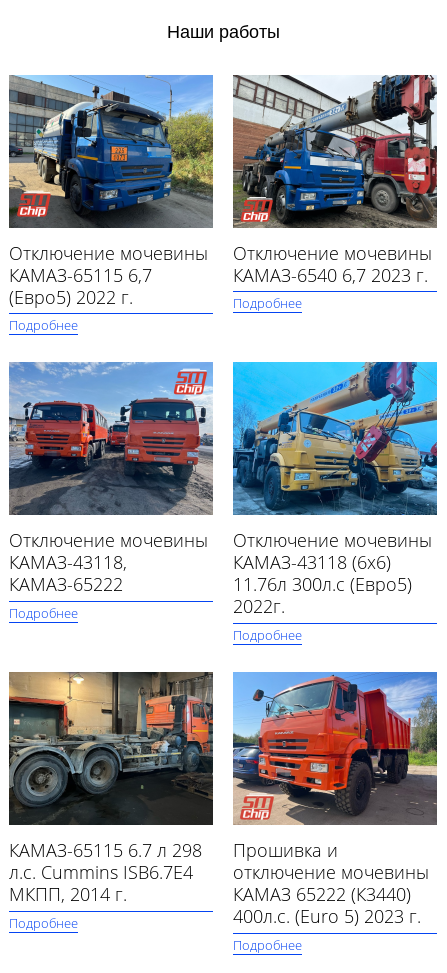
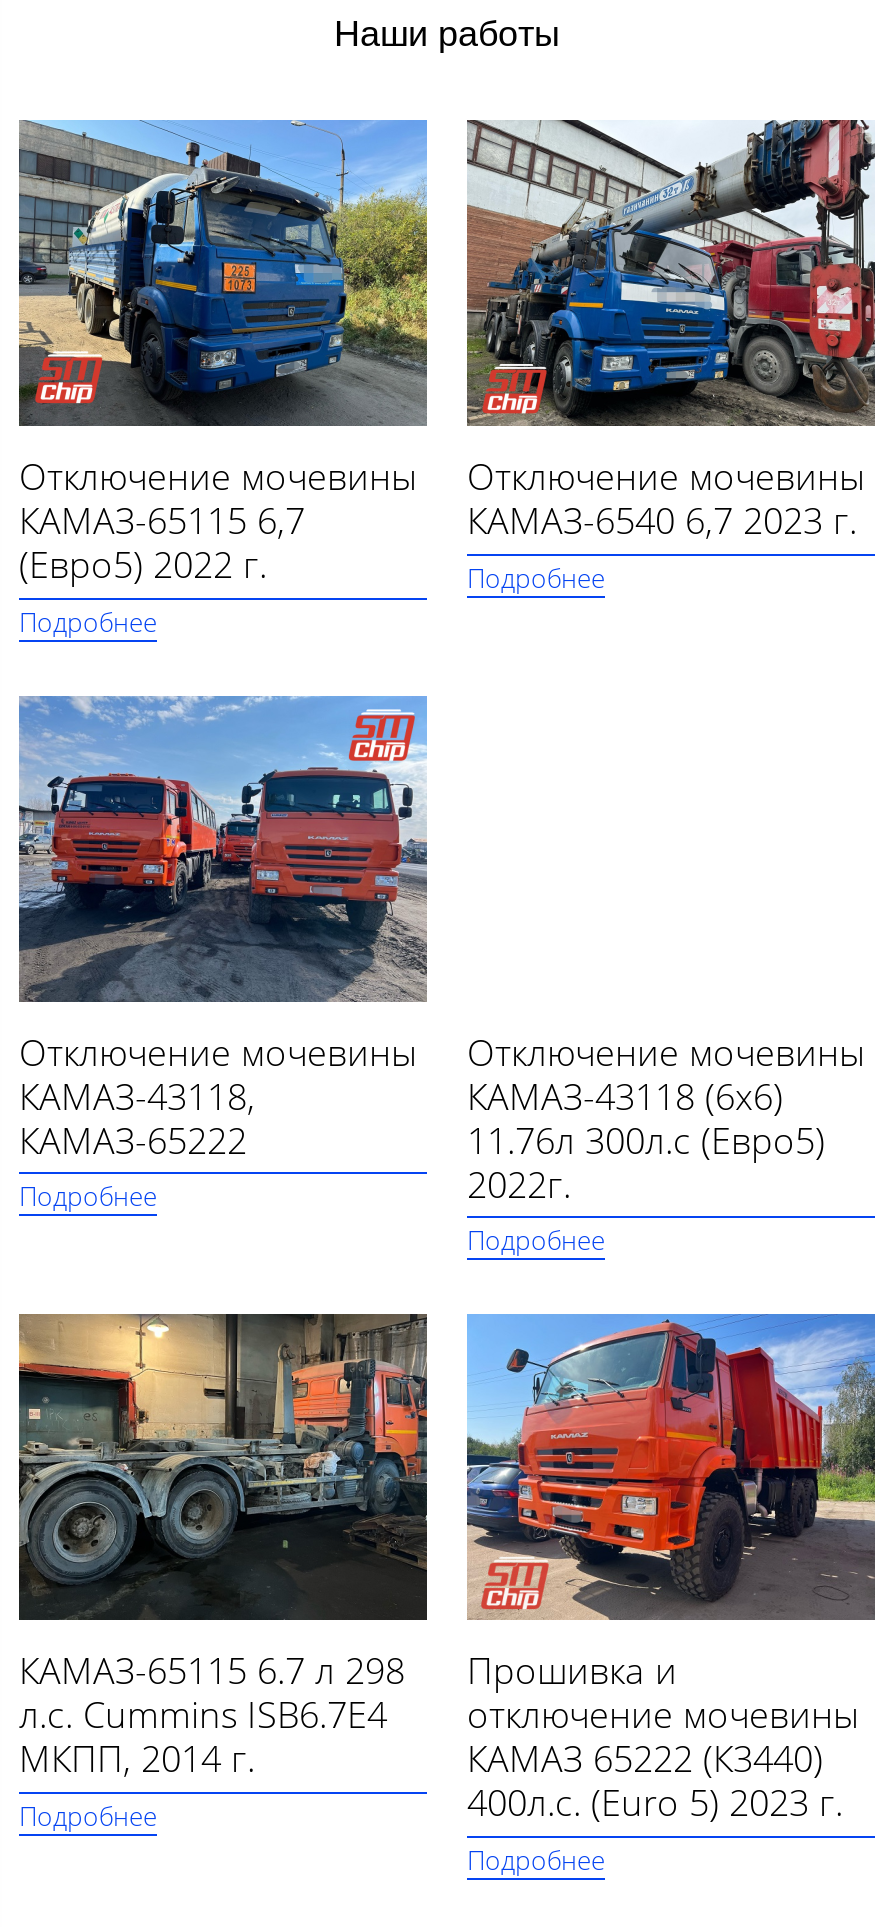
[232,361,438,516] [image] -> none

